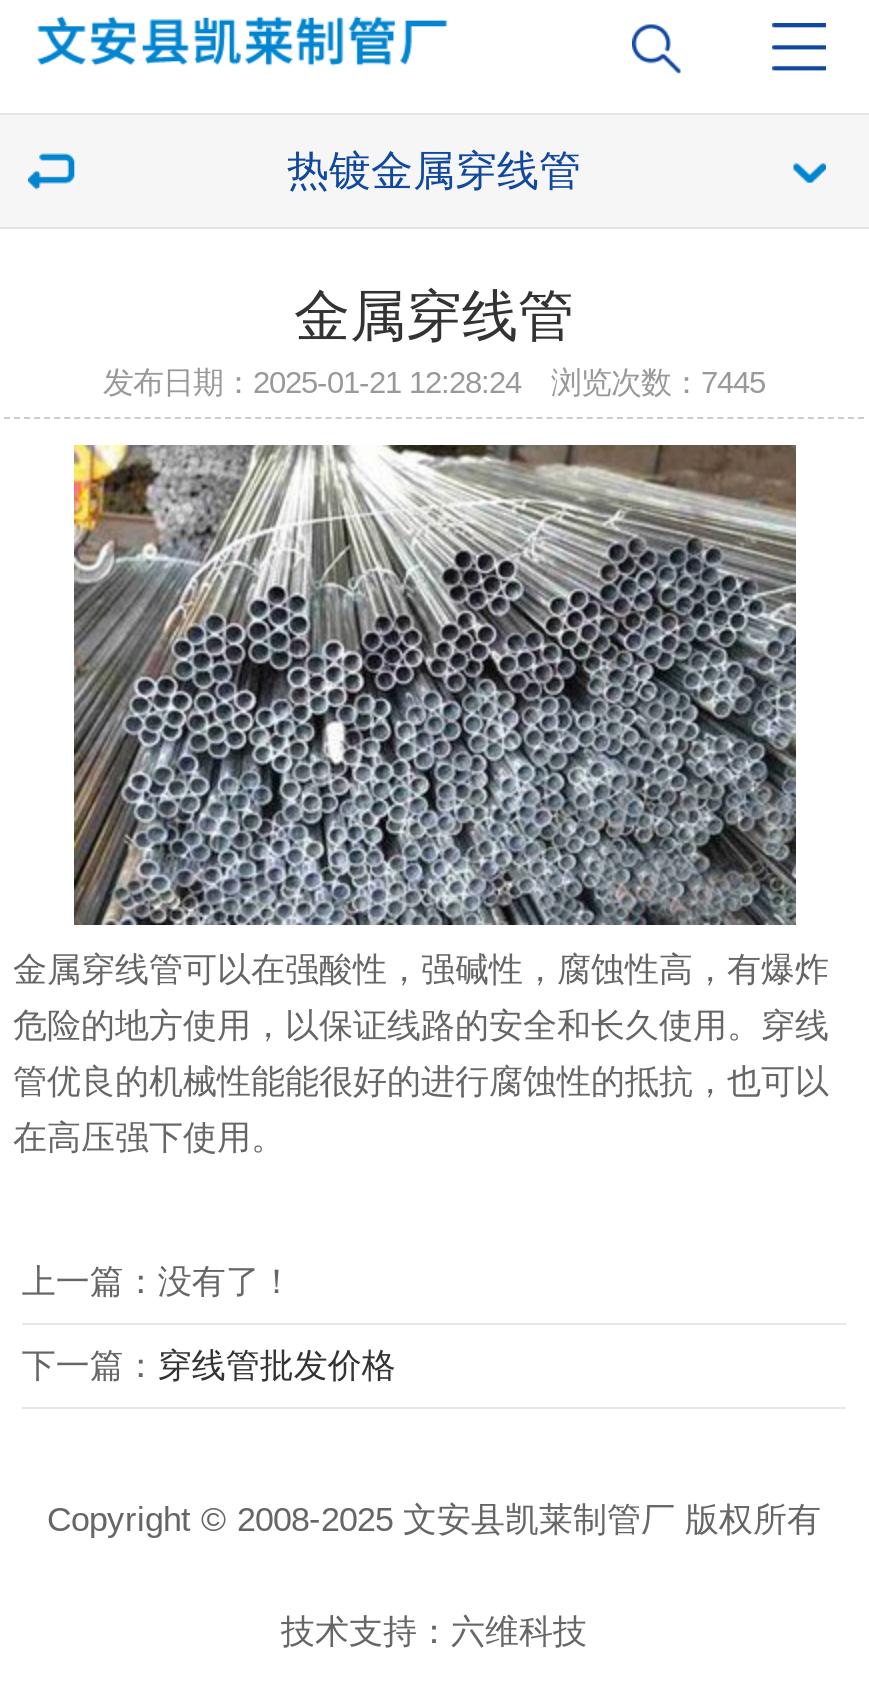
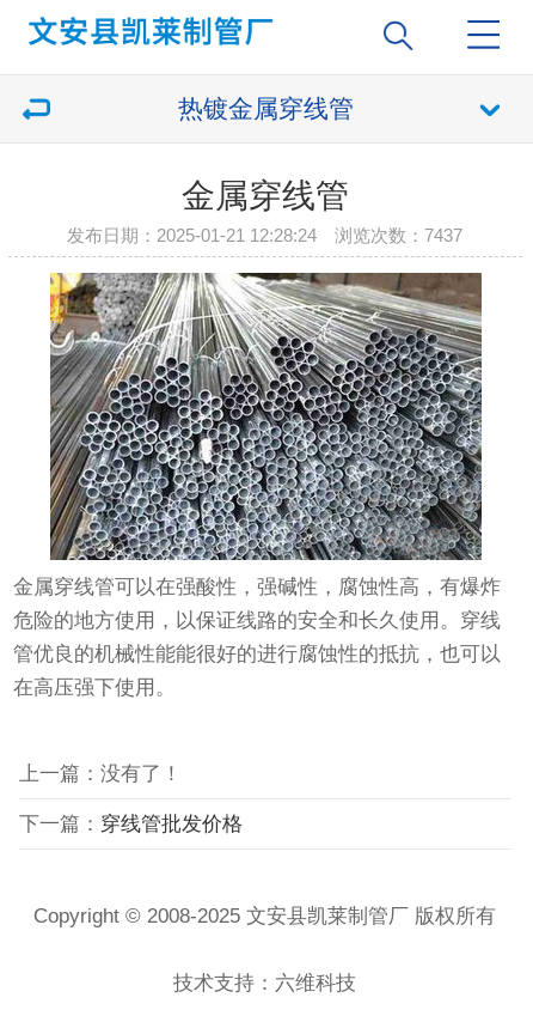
[103,365,765,399] 发布日期：2025-01-21 12:28:24 浏览次数：7445 -> [68,225,463,245] 发布日期：2025-01-21 12:28:24 浏览次数：7437

